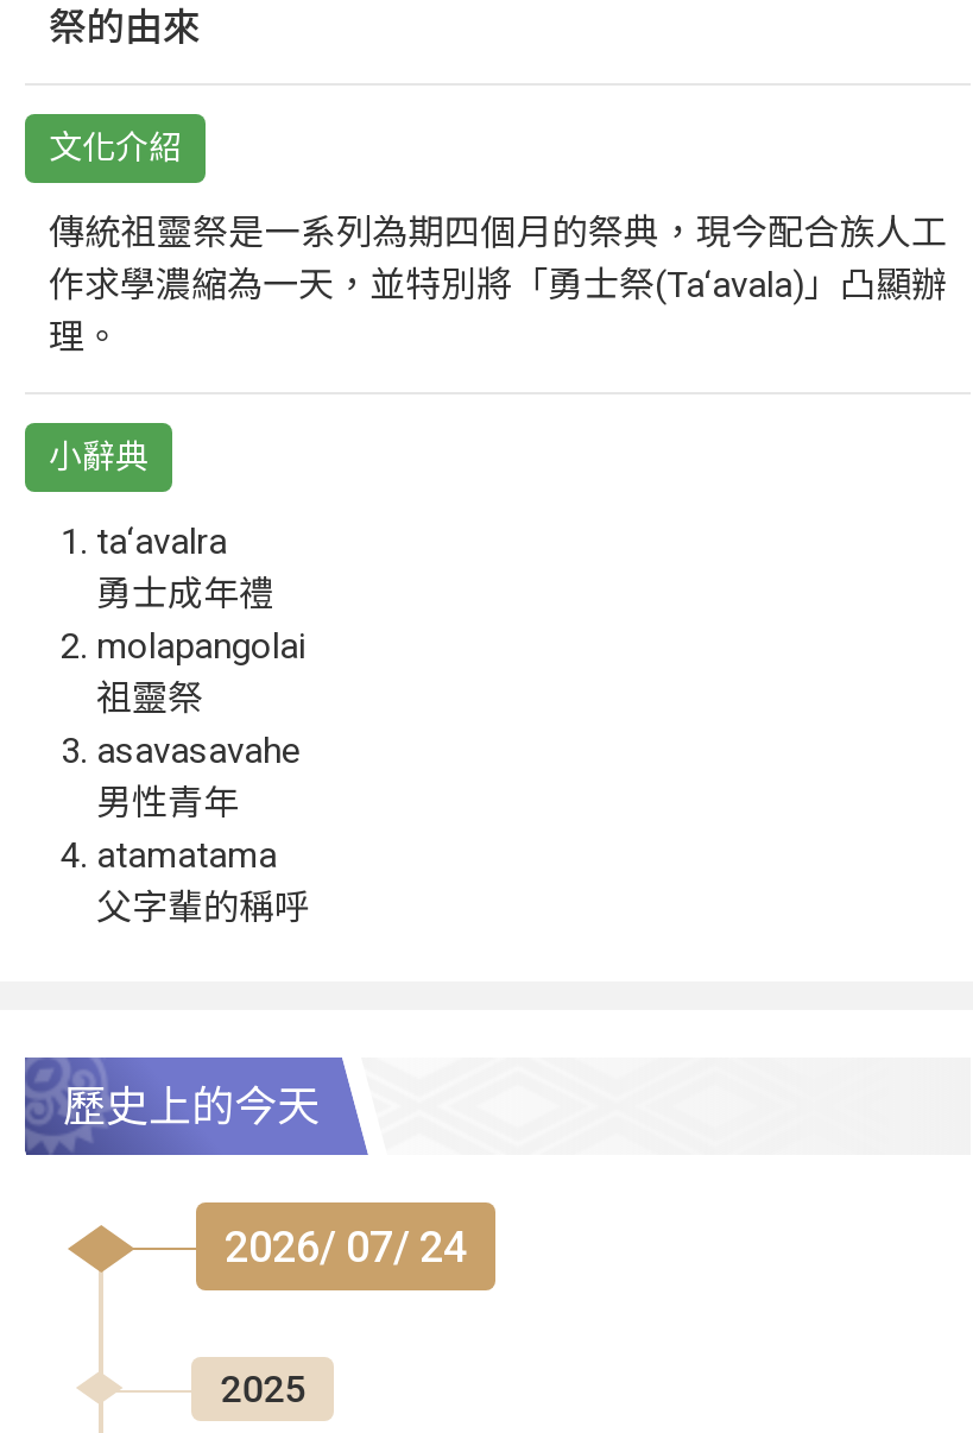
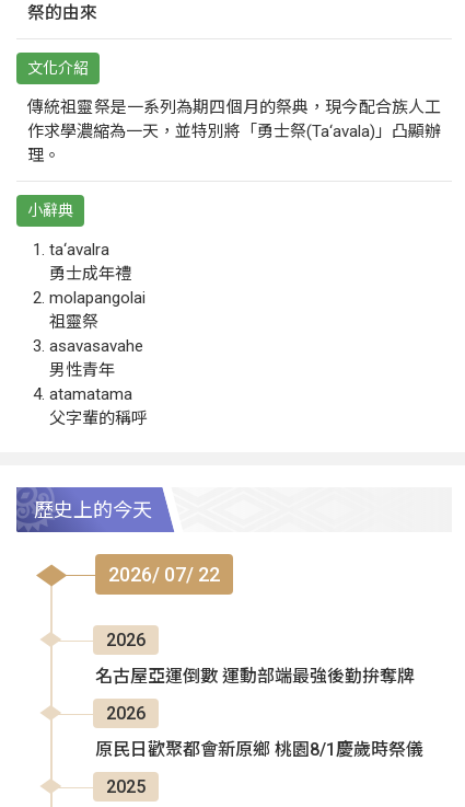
[225,1222,467,1272] 2026/ 07/ 24 -> [95,563,423,760] 2026/ 07/ 22 | 2026 | 名古屋亞運倒數 運動部端最強後勤拚奪牌 | 2026 | 原民日歡聚都會新原鄉 桃園8/1慶歲時祭儀

